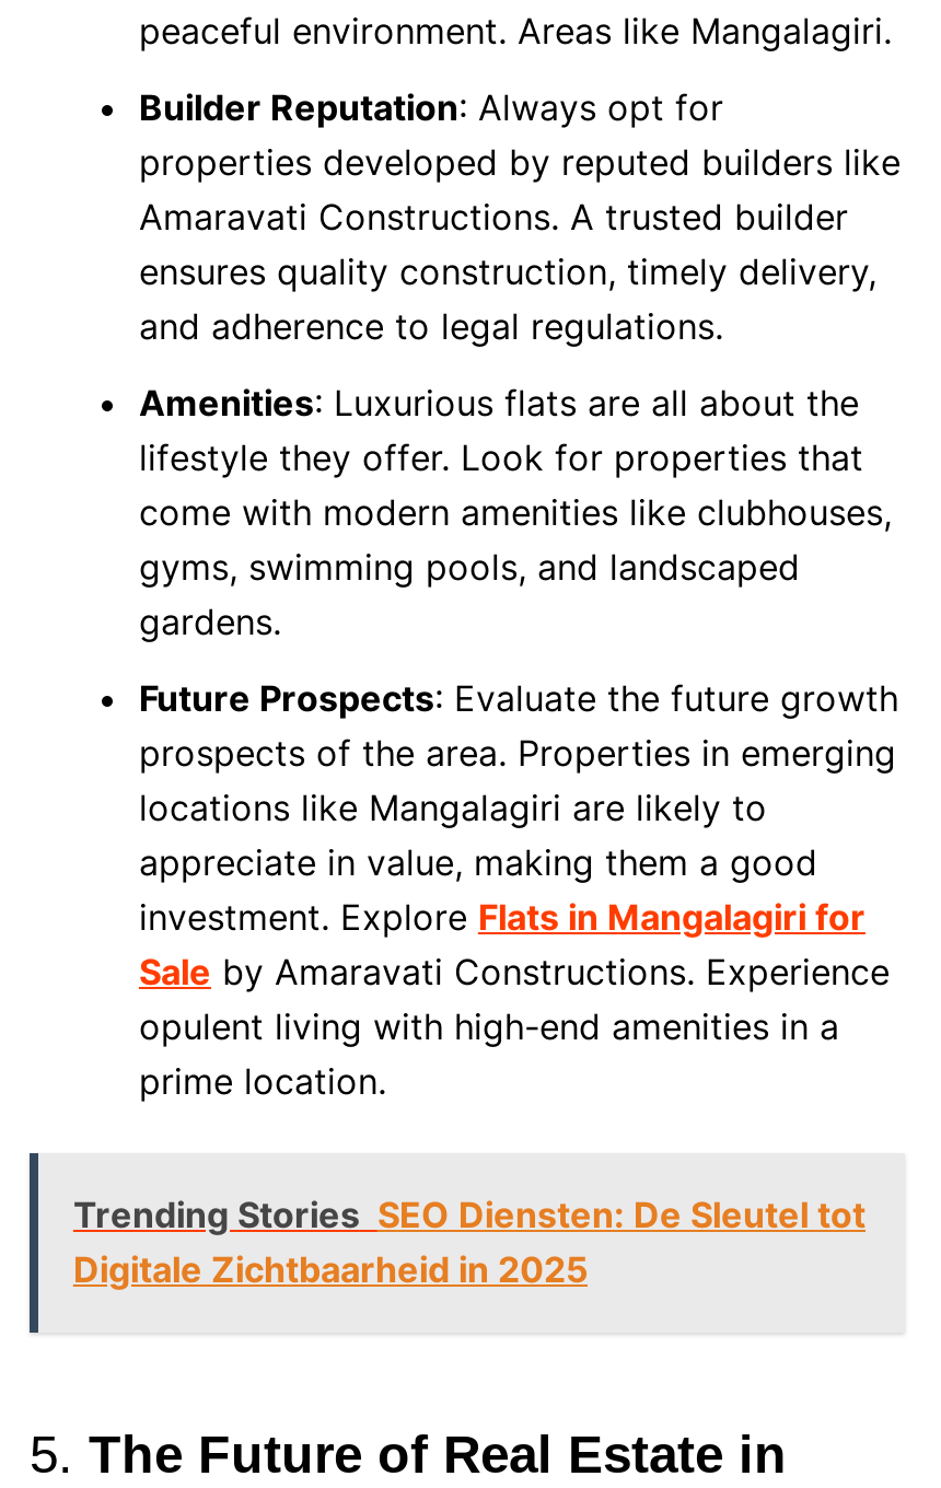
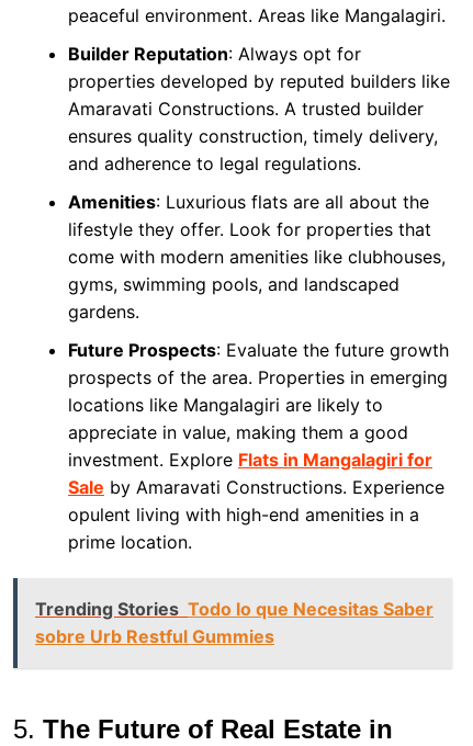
[73,1193,866,1291] Trending Stories SEO Diensten: De Sleutel tot | Digitale Zichtbaarheid in 2025 -> [35,598,433,647] Trending Stories Todo lo que Necesitas Saber | sobre Urb Restful Gummies

